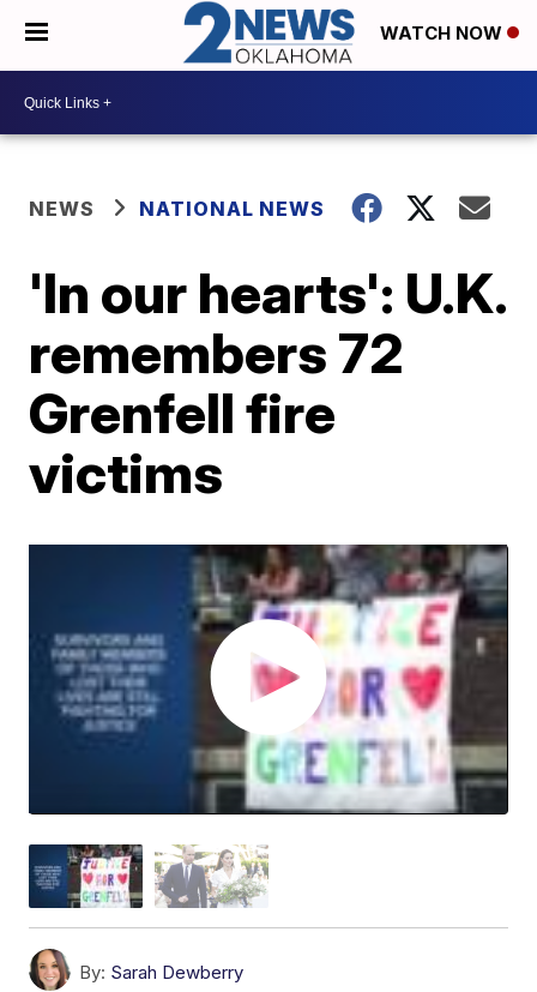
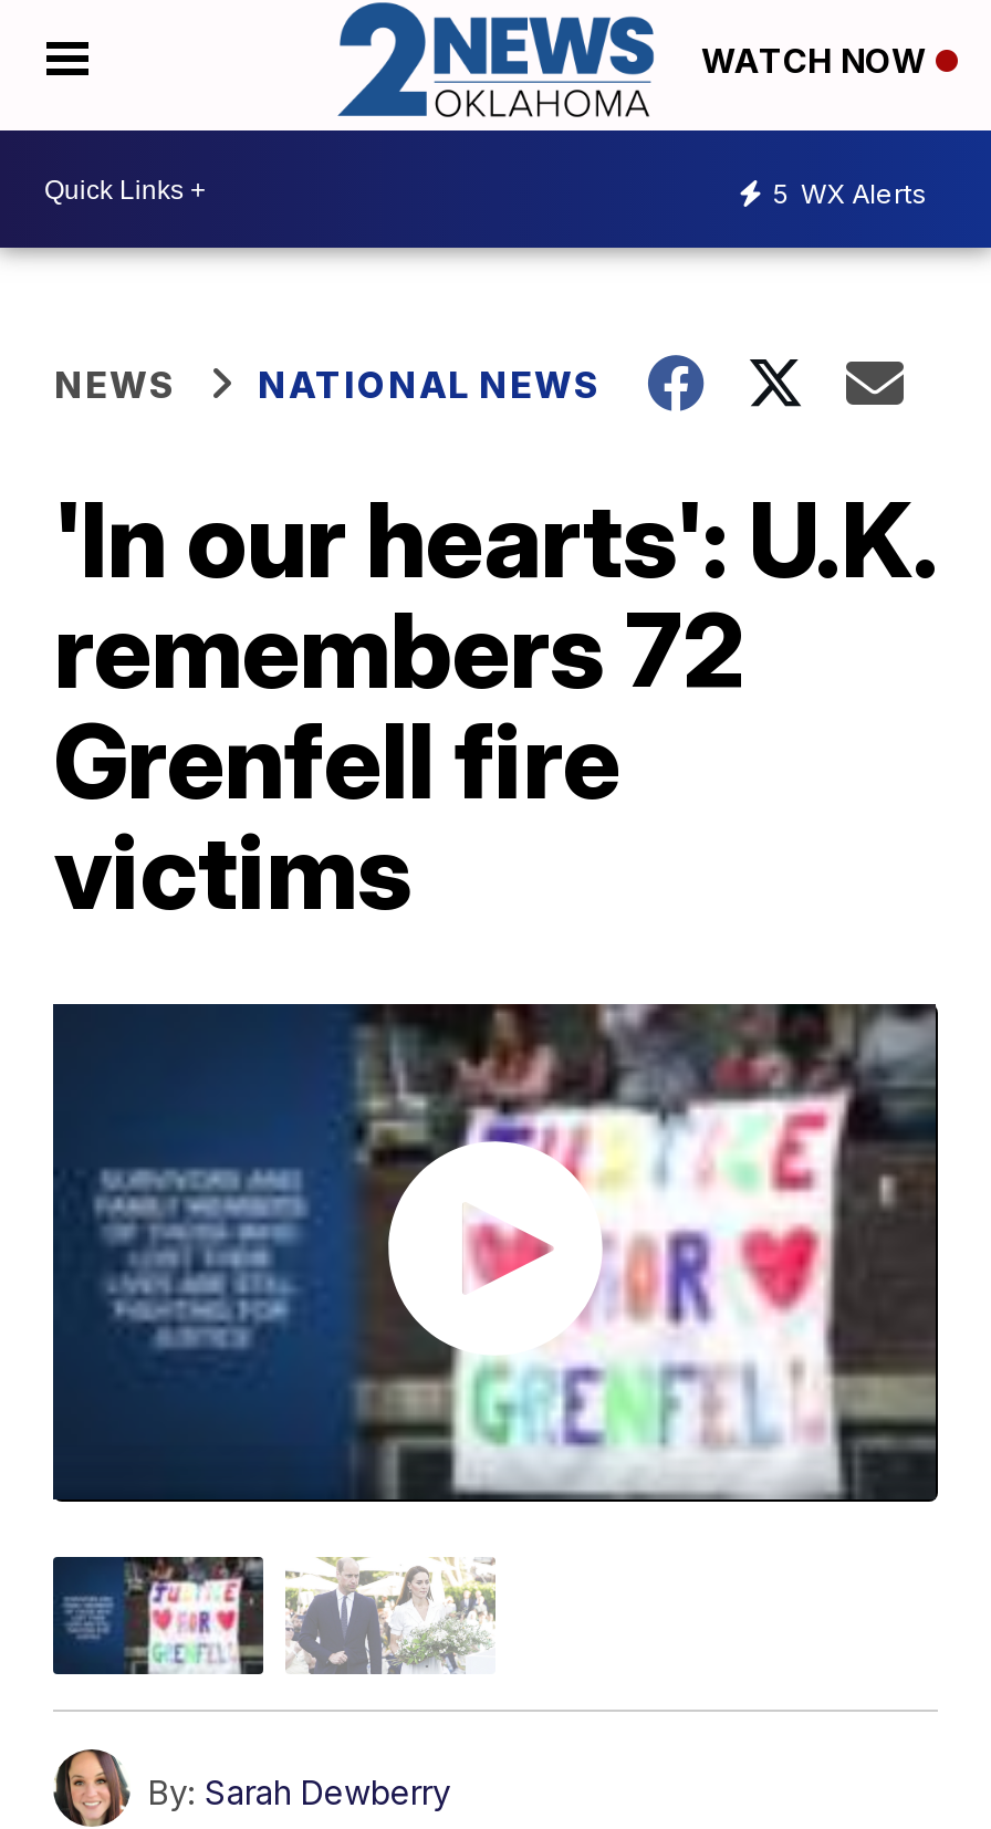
none -> [772,176,927,209] 5 WX Alerts

